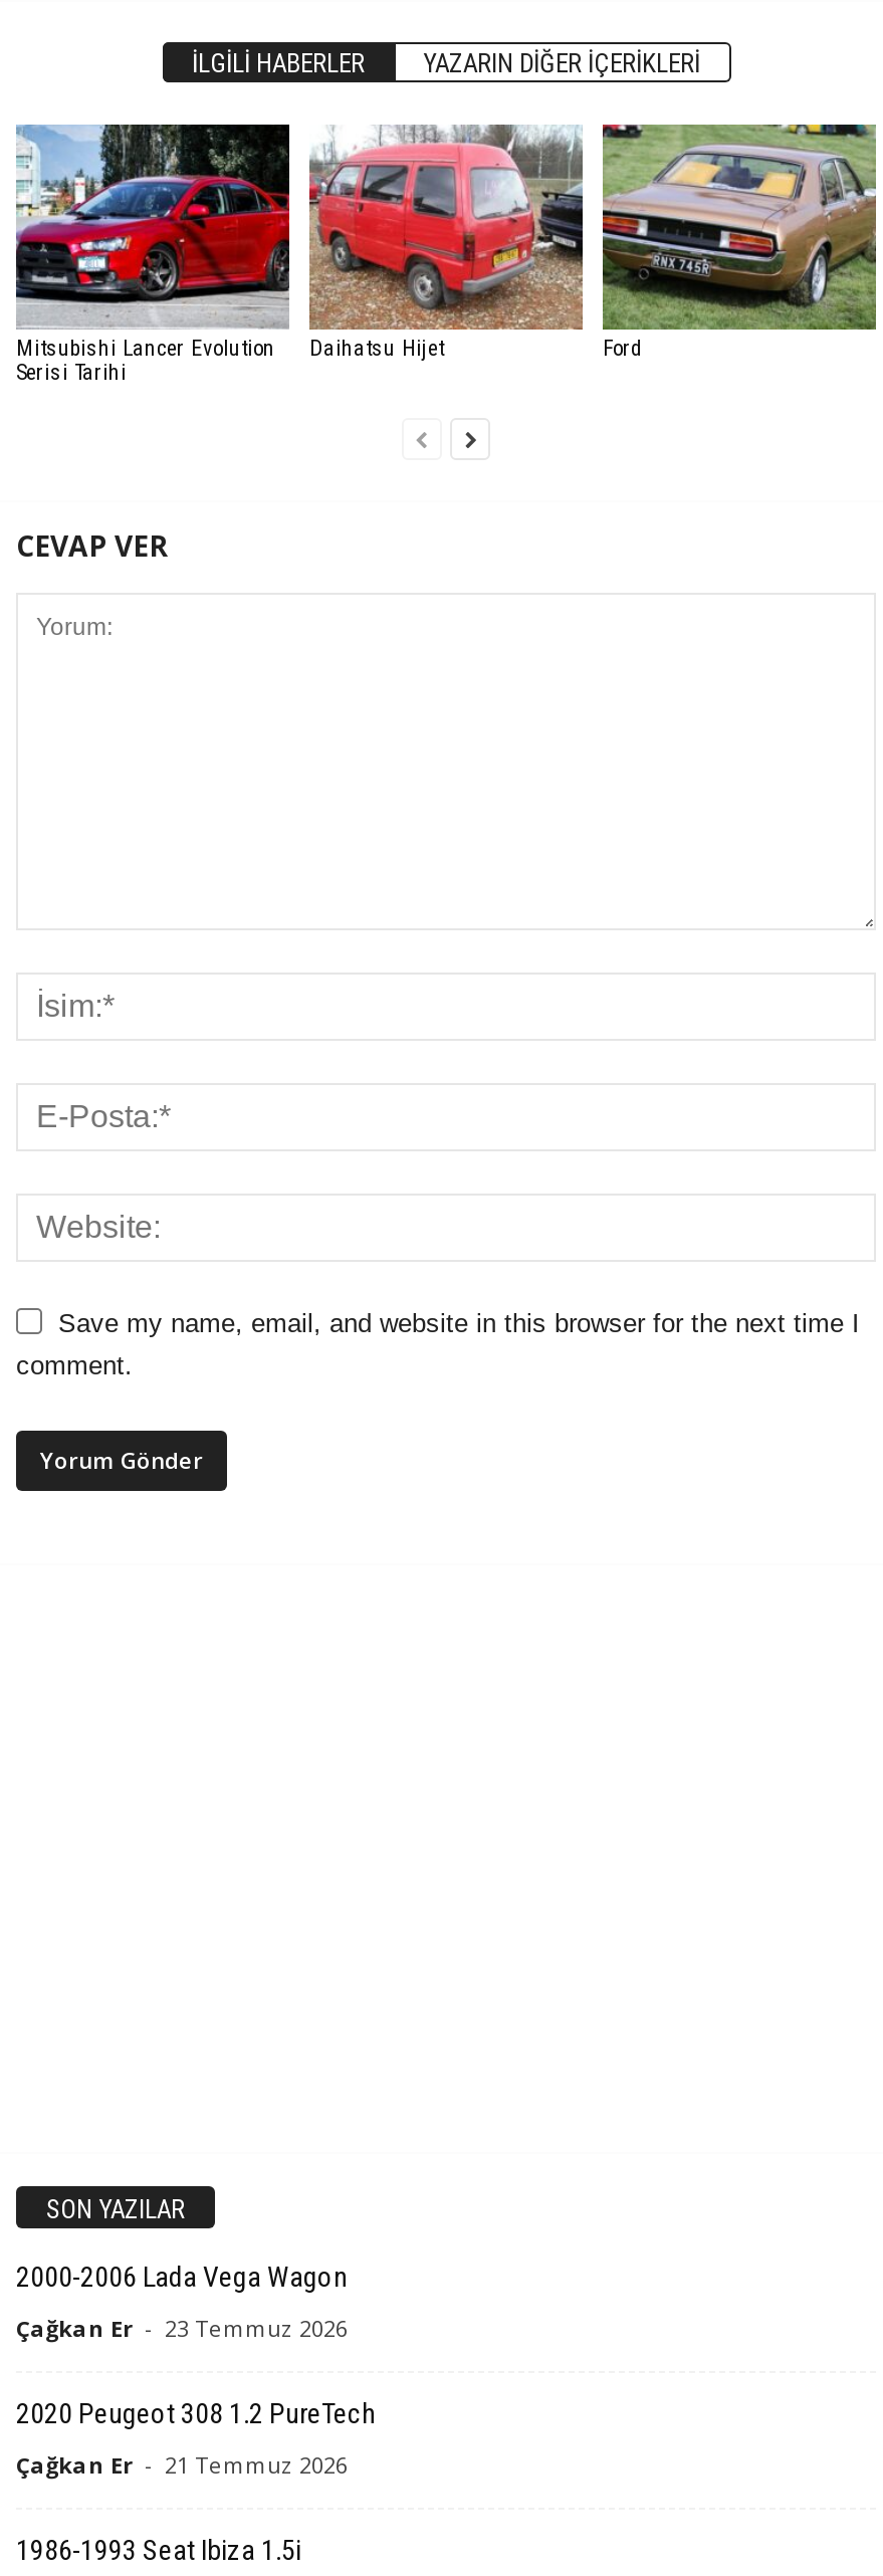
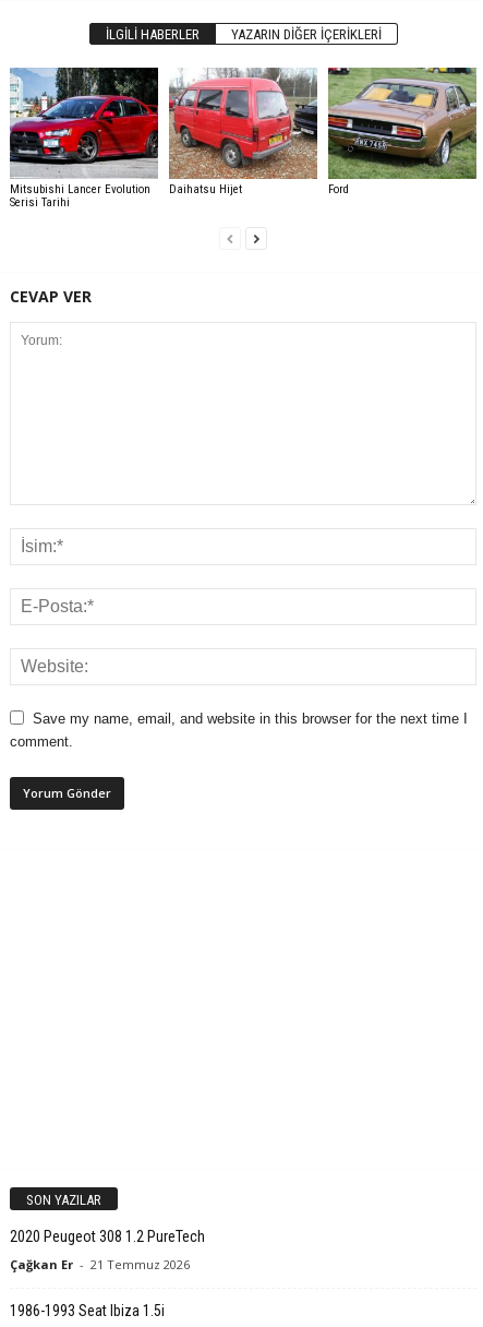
[16,2261,348,2344] 2000-2006 Lada Vega Wagon | Çağkan Er - 23 Temmuz 2026 -> none

